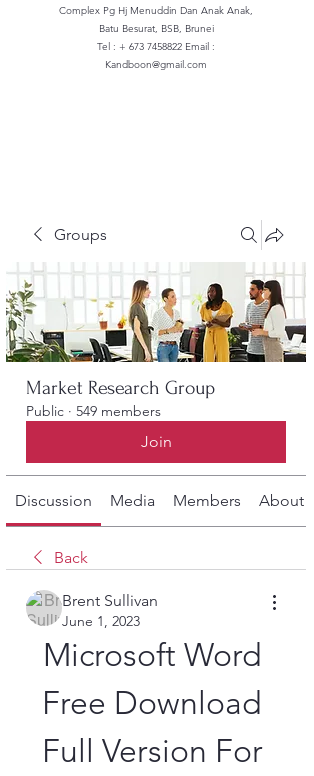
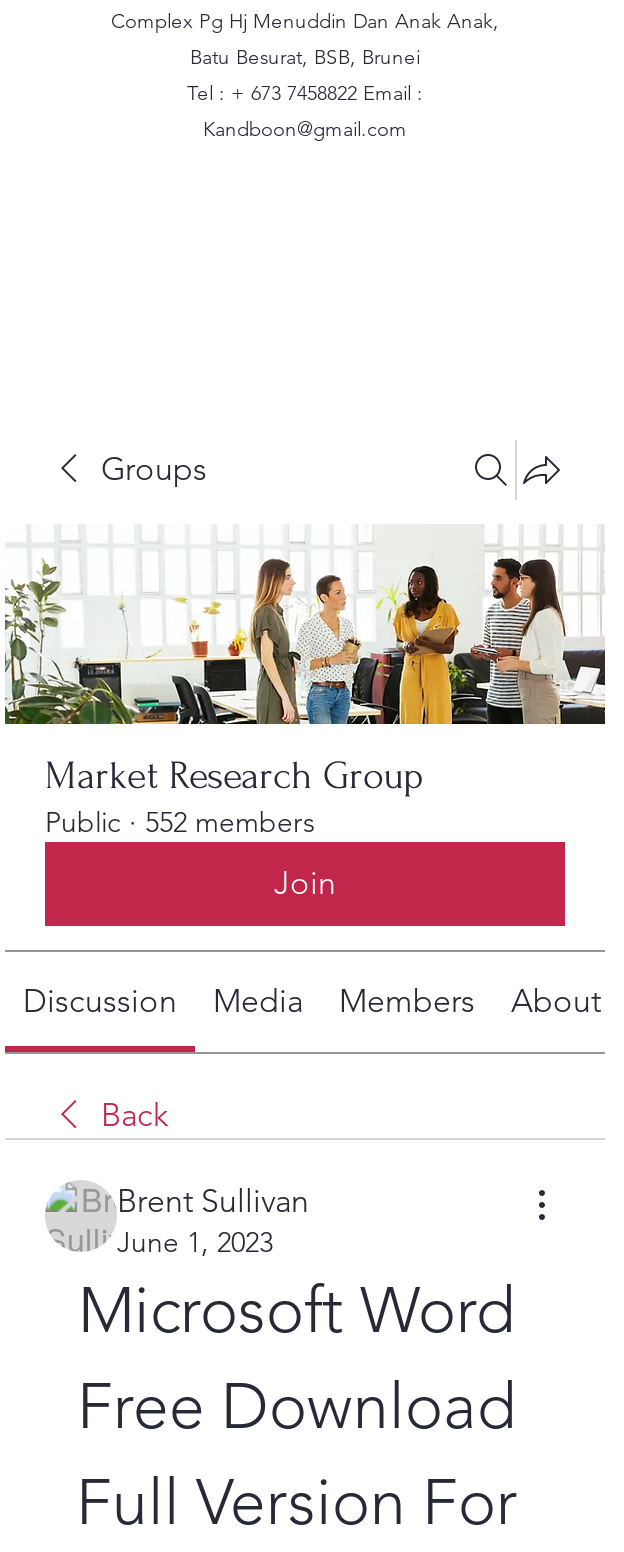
[26,402,161,420] Public · 549 members -> [45,804,315,840] Public · 552 members

